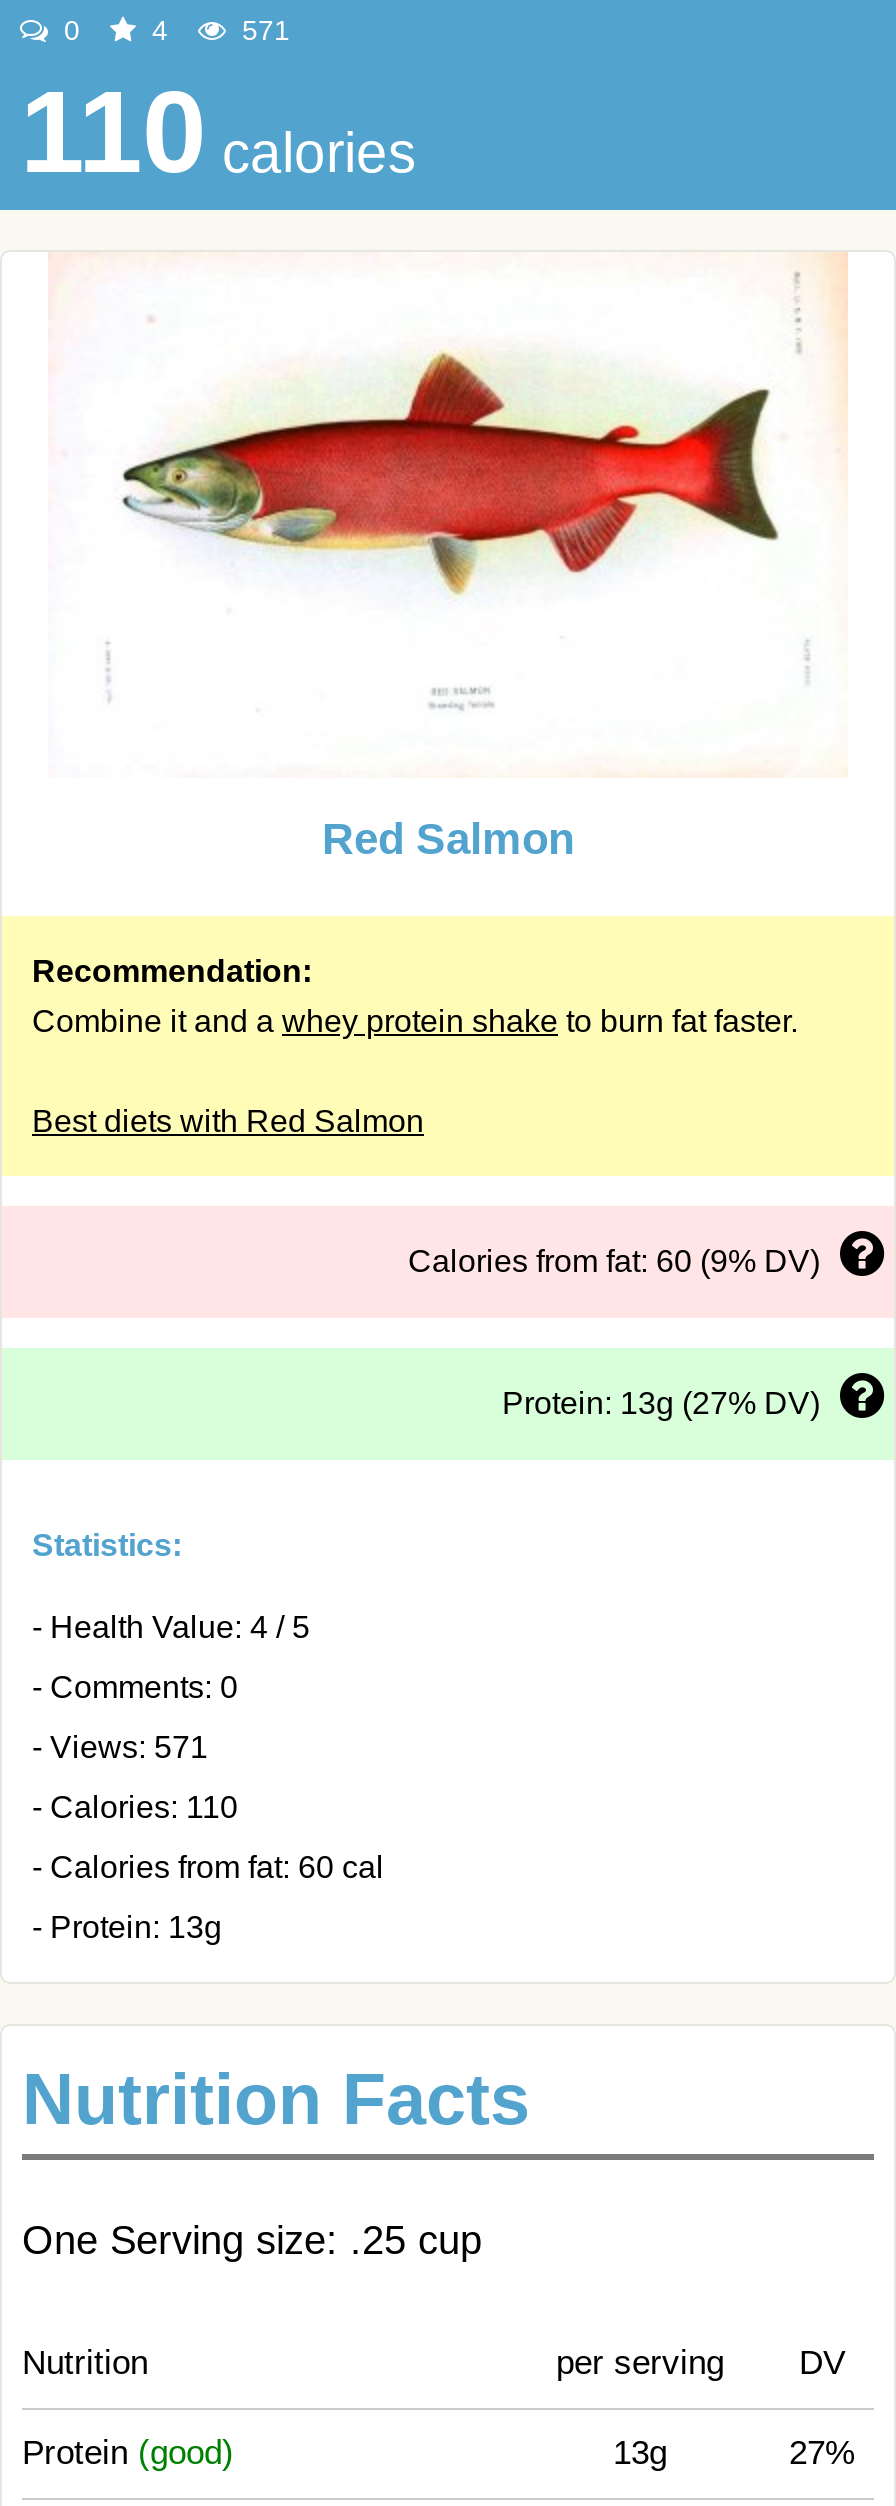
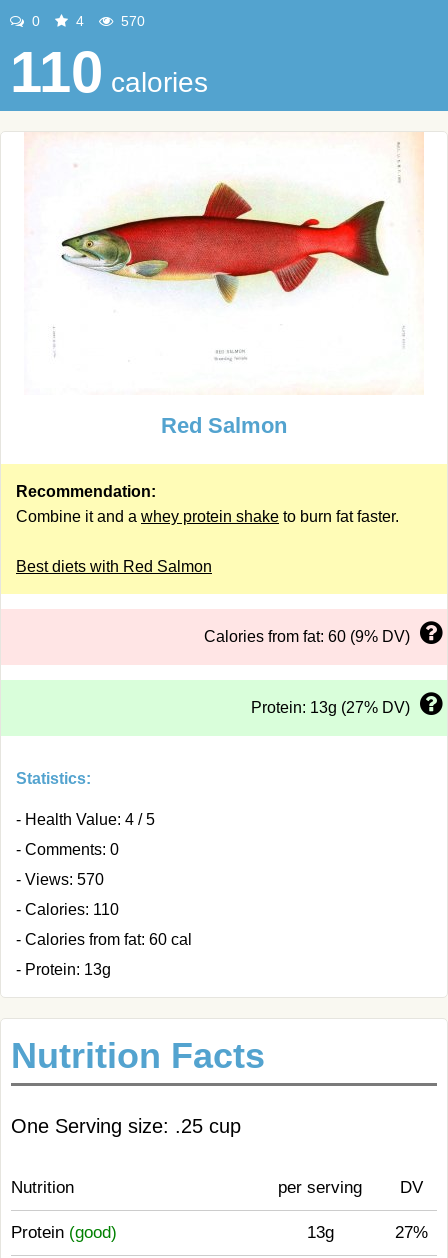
[234,14,290,46] 571 -> [117,13,145,29] 570
[32,1730,208,1764] - Views: 571 -> [16,871,104,888] - Views: 570

